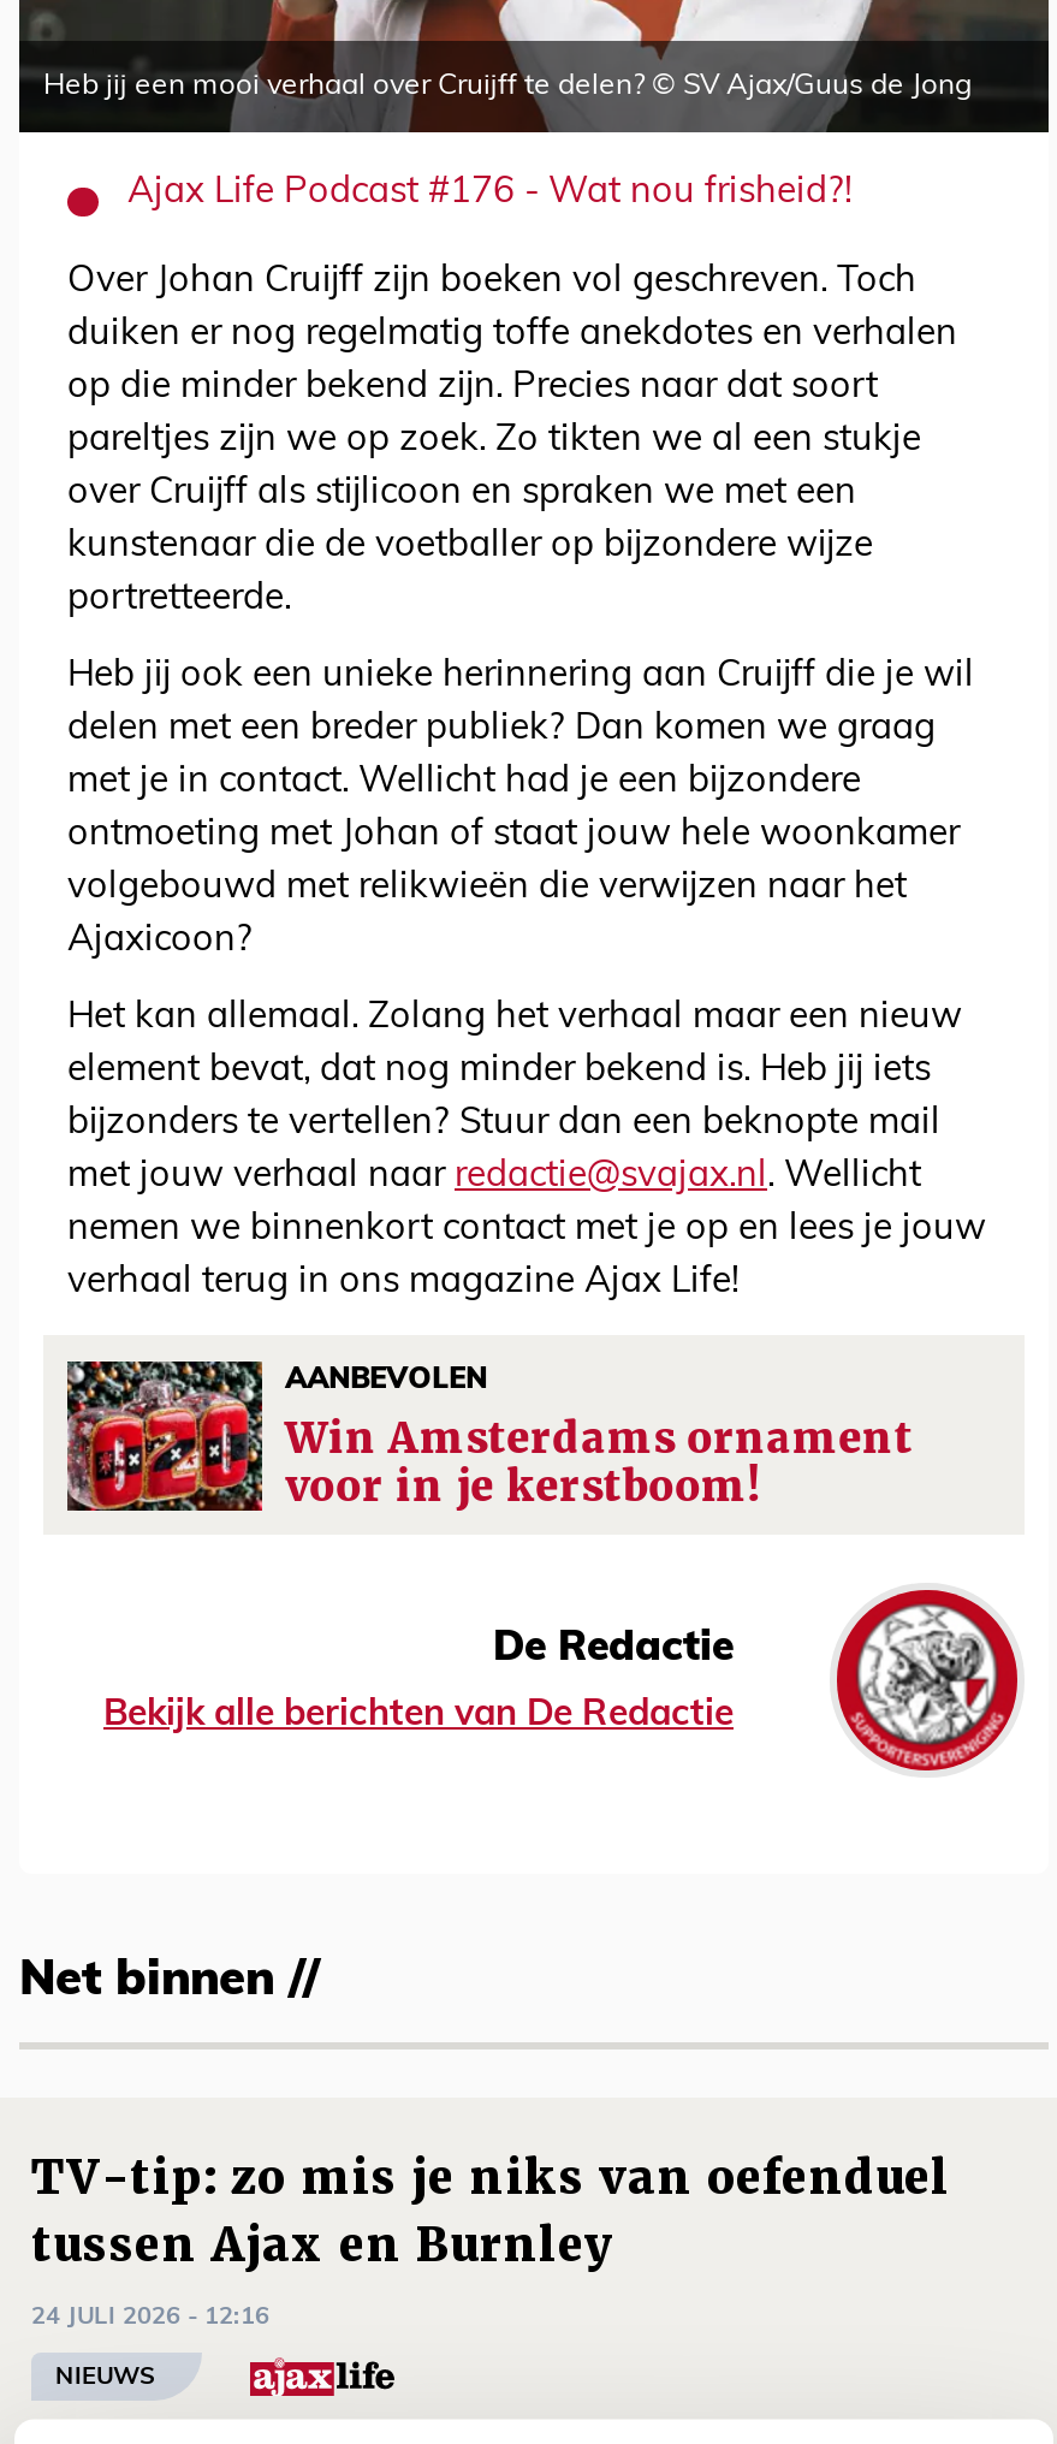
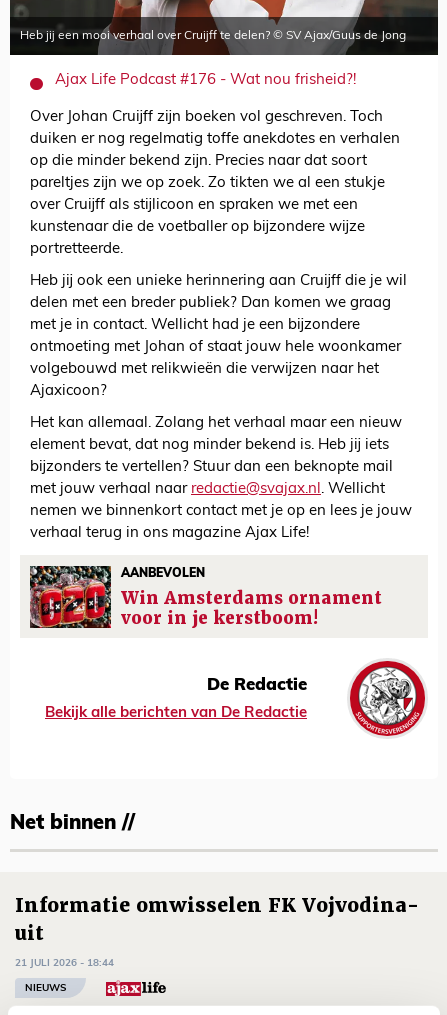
[31,2148,950,2276] TV-tip: zo mis je niks van oefenduel | tussen Ajax en Burnley -> [15,893,419,946] Informatie omwisselen FK Vojvodina- | uit
[31,2304,269,2330] 24 JULI 2026 - 12:16 -> [15,958,114,969] 21 JULI 2026 - 18:44

